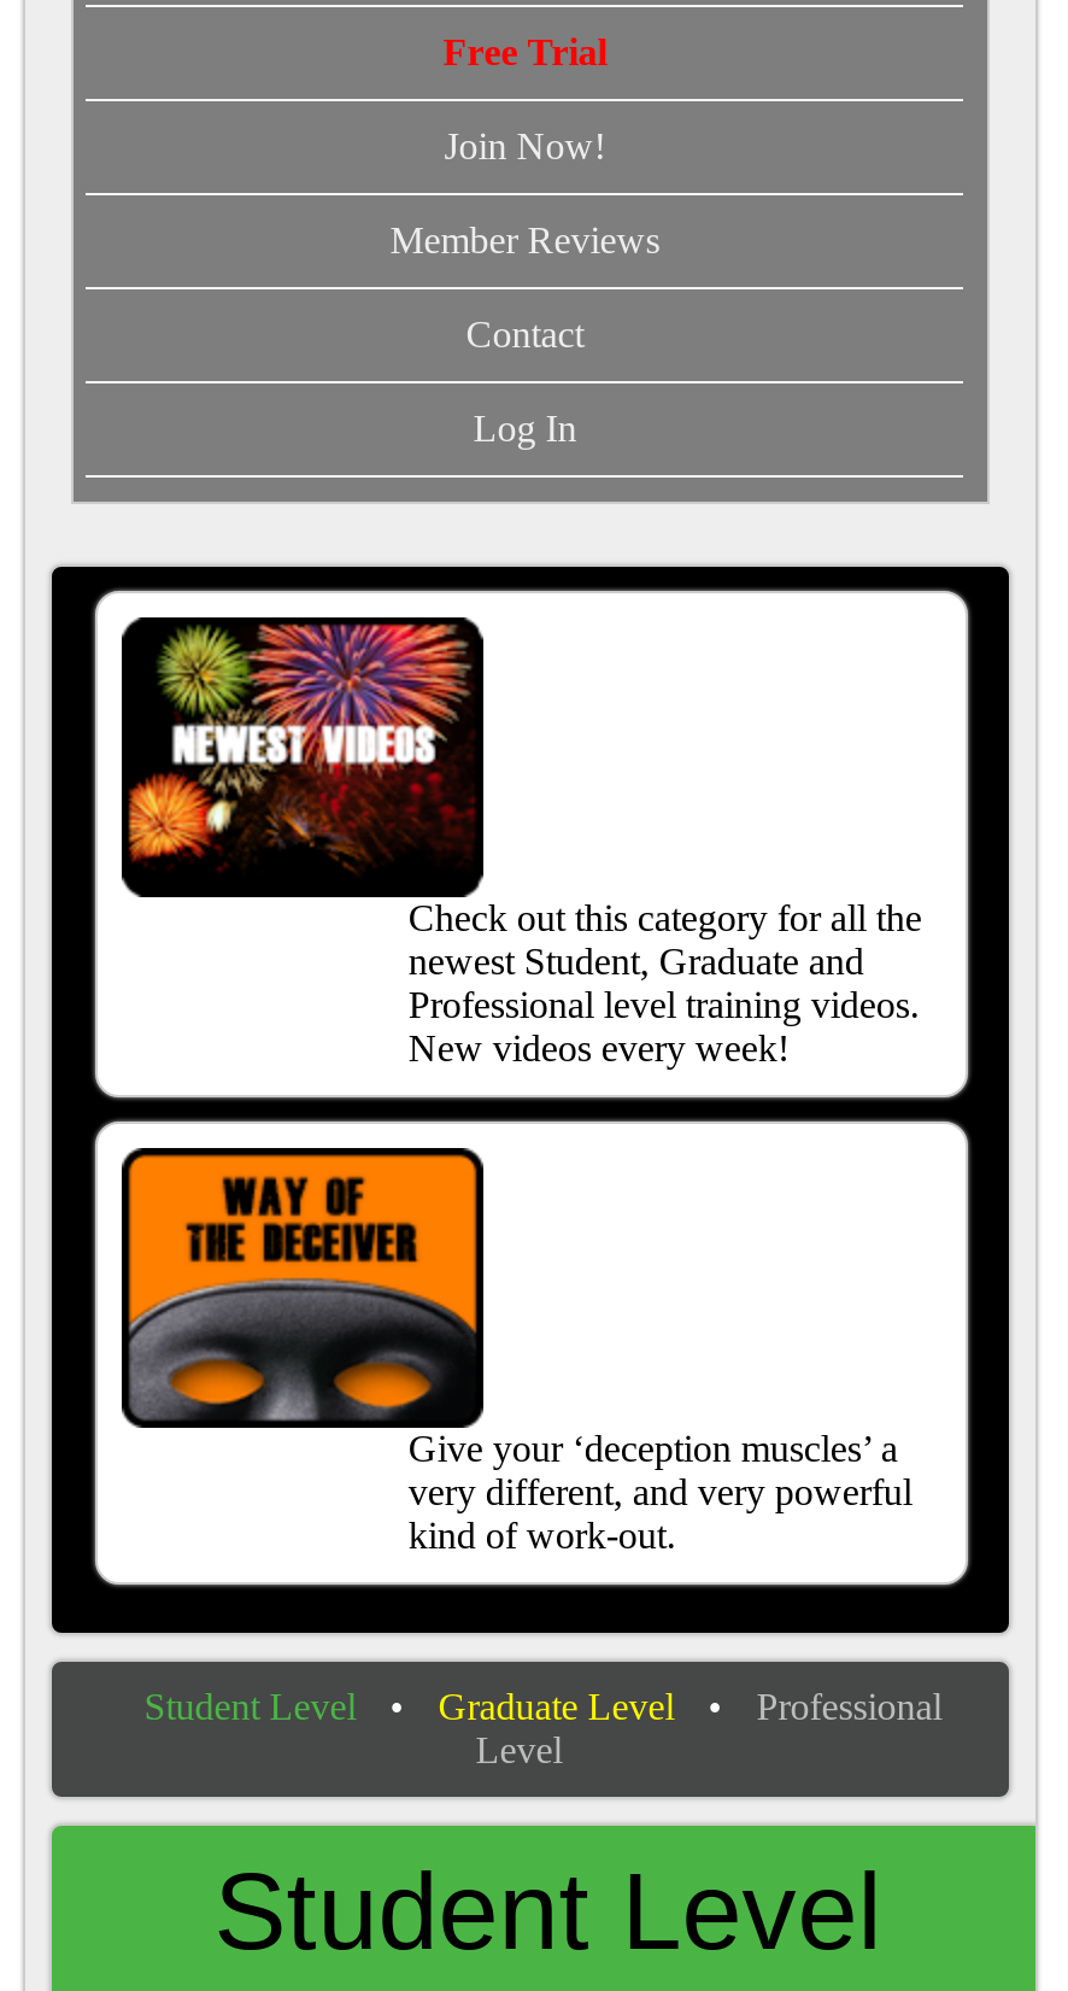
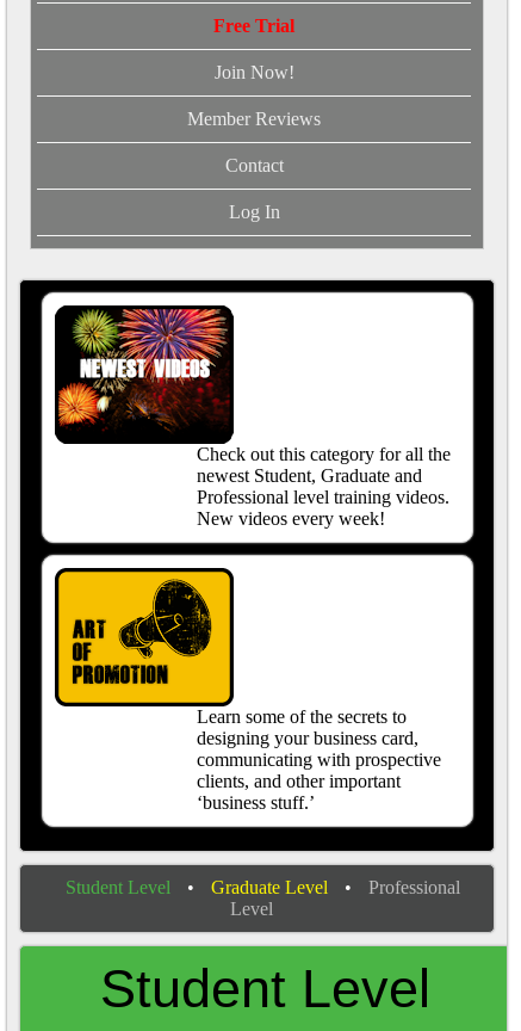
[129,1155,912,1556] [image] | Give your ‘deception muscles’ a | very different, and very powerful | kind of work-out. -> [58,572,441,813] [image] | Learn some of the secrets to | designing your business card, | communicating with prospective | clients, and other important | ‘business stuff.’

